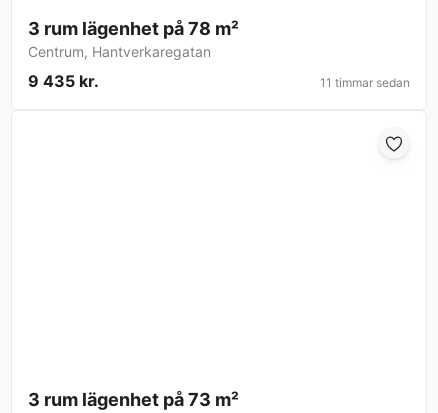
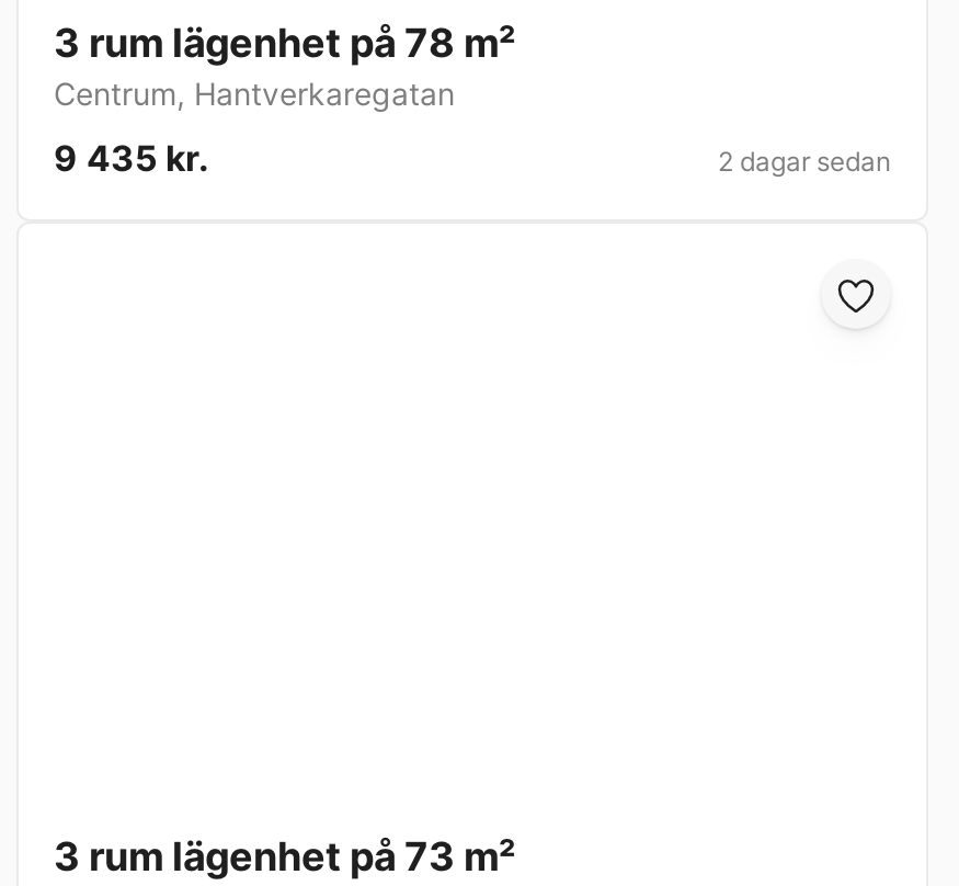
[320,75,410,90] 11 timmar sedan -> [718,145,891,178] 2 dagar sedan

